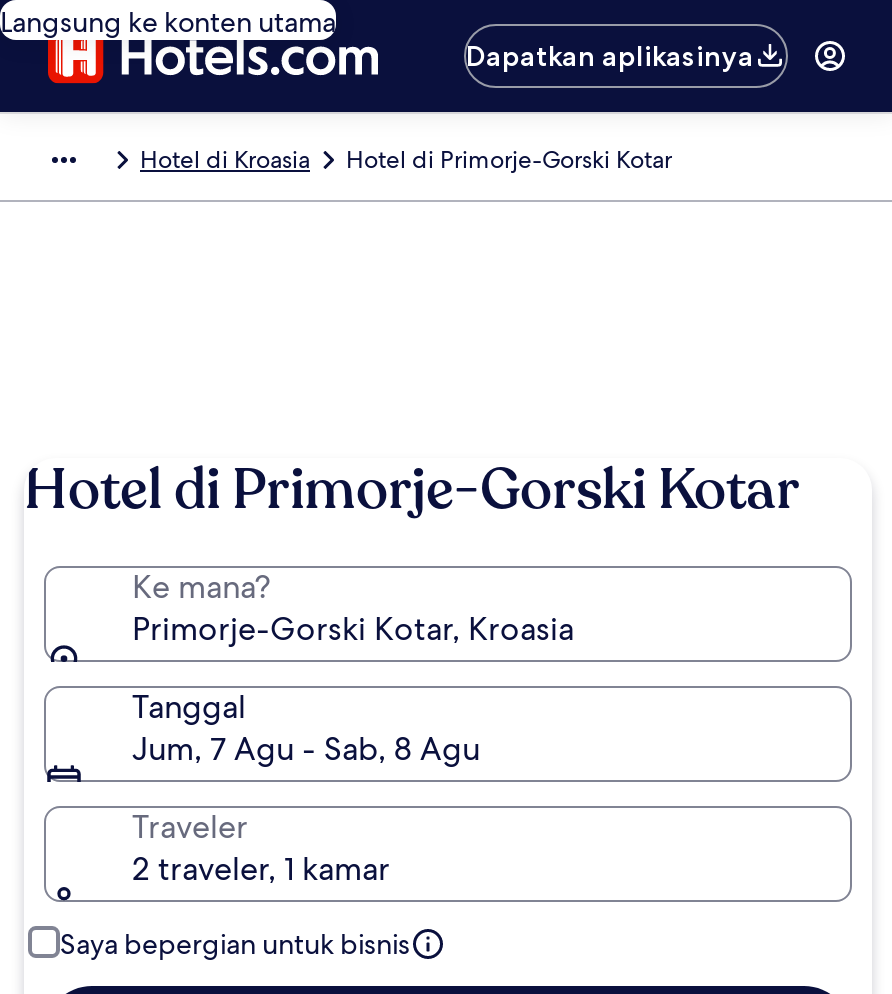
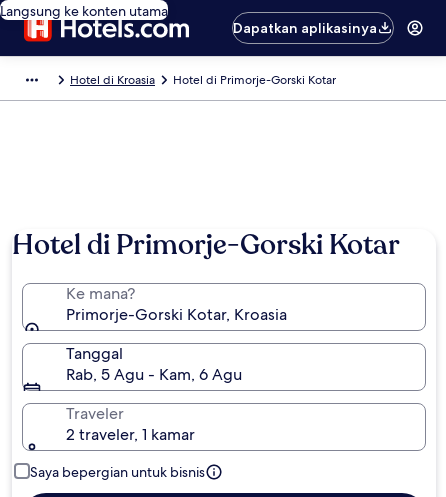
[132,728,480,770] Jum, 7 Agu - Sab, 8 Agu -> [66,364,242,385] Rab, 5 Agu - Kam, 6 Agu

